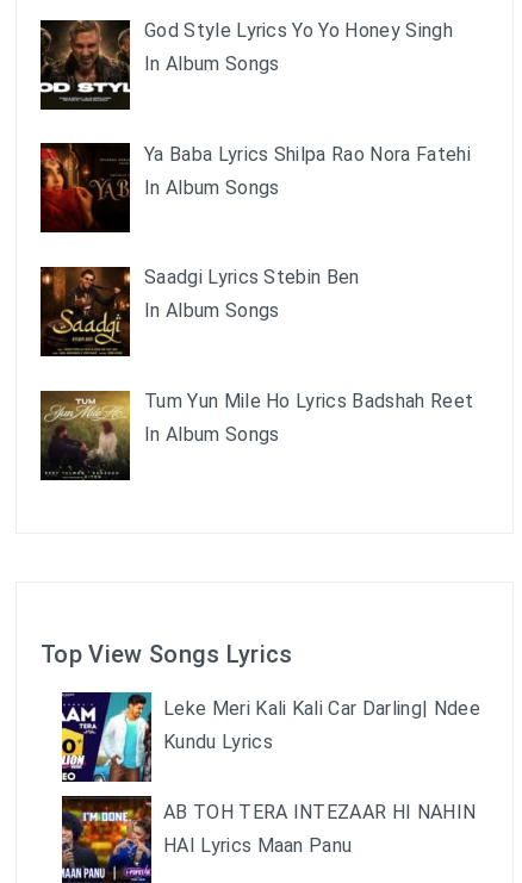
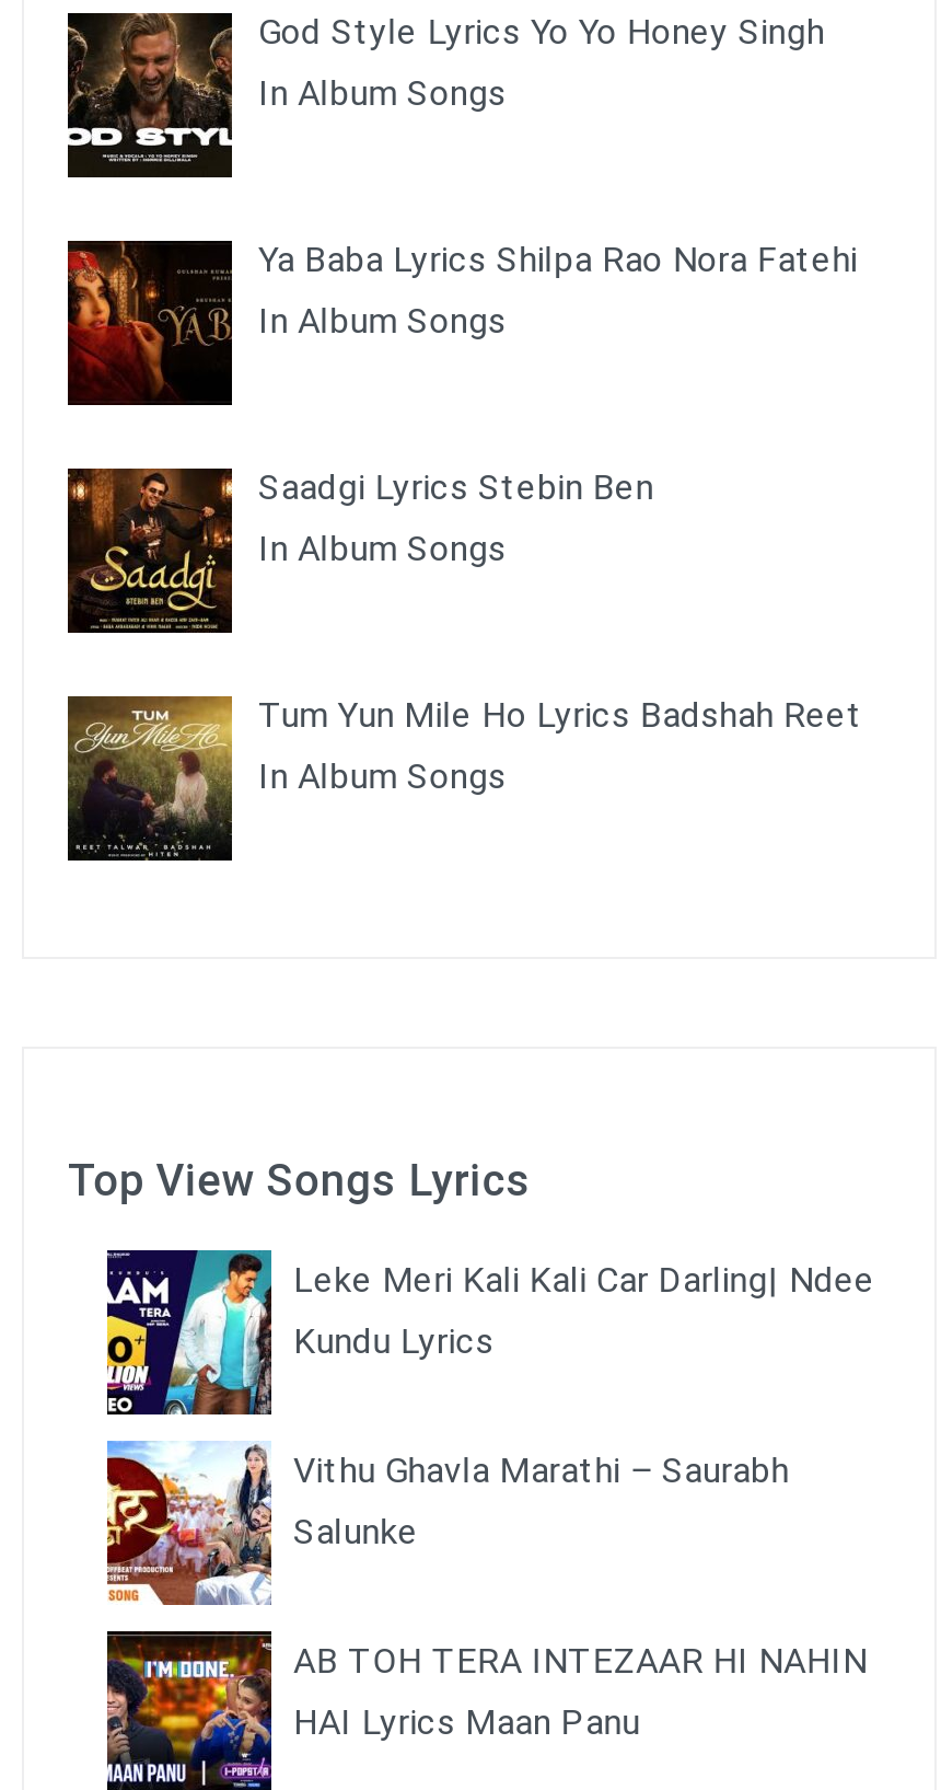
none -> [105,1440,789,1606] [image] | Vithu Ghavla Marathi – Saurabh | Salunke

